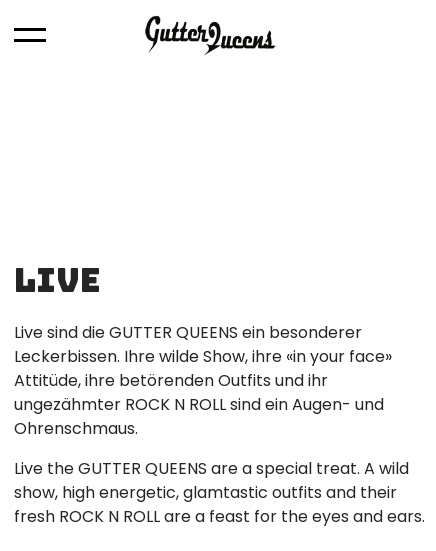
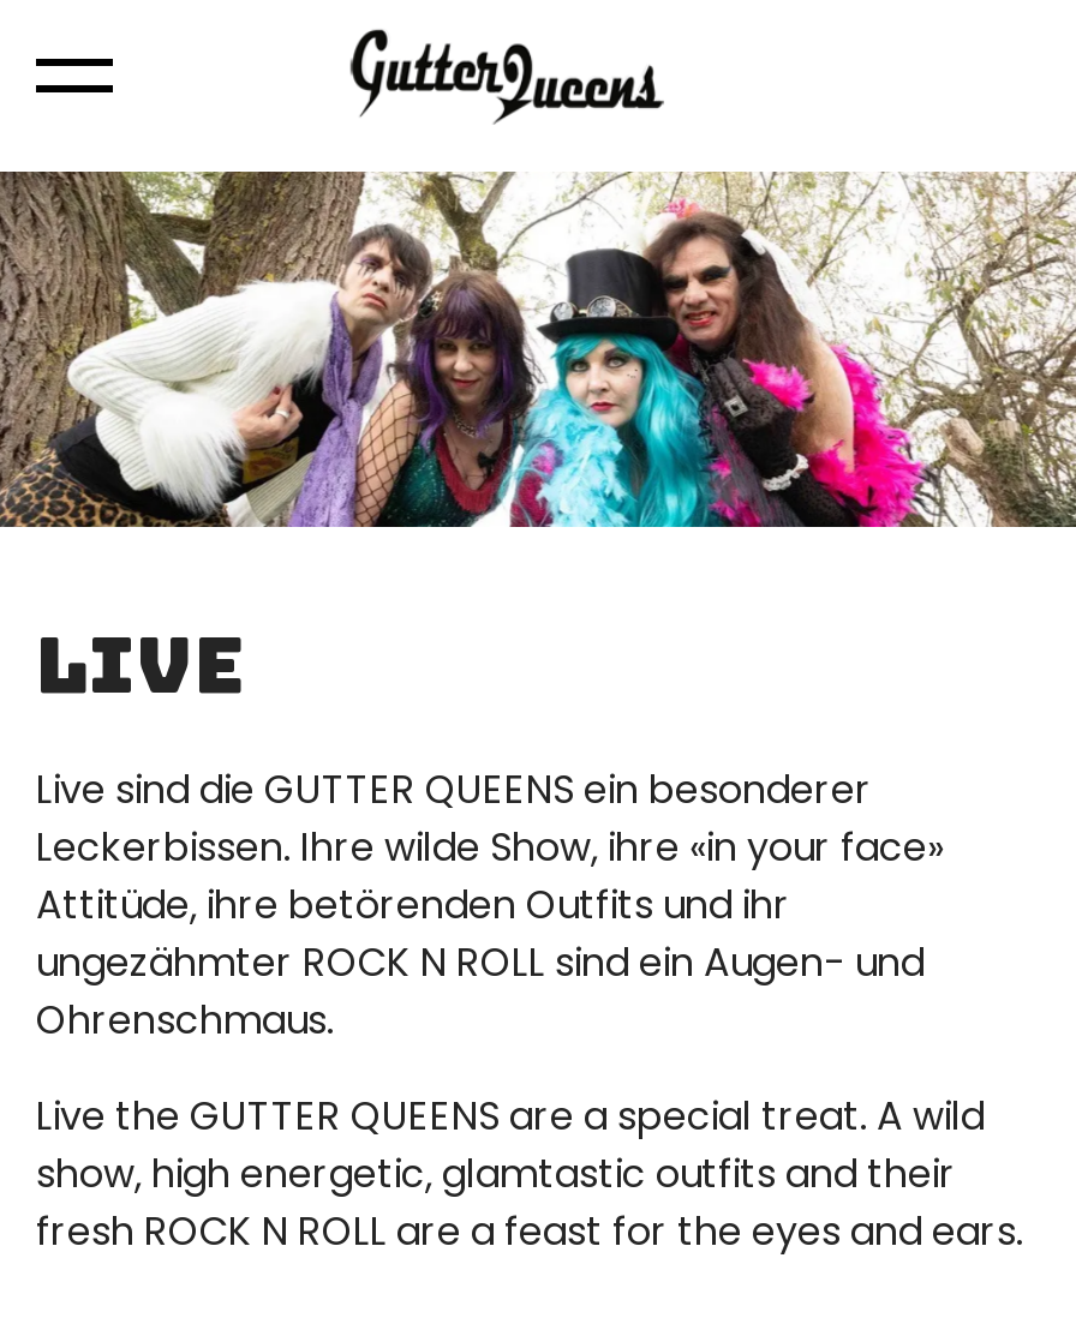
none -> [7,169,1069,529] [image]

